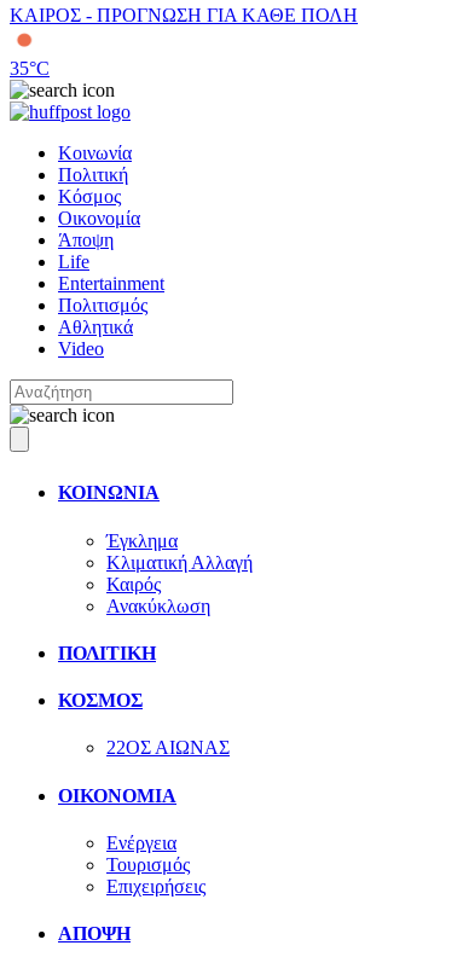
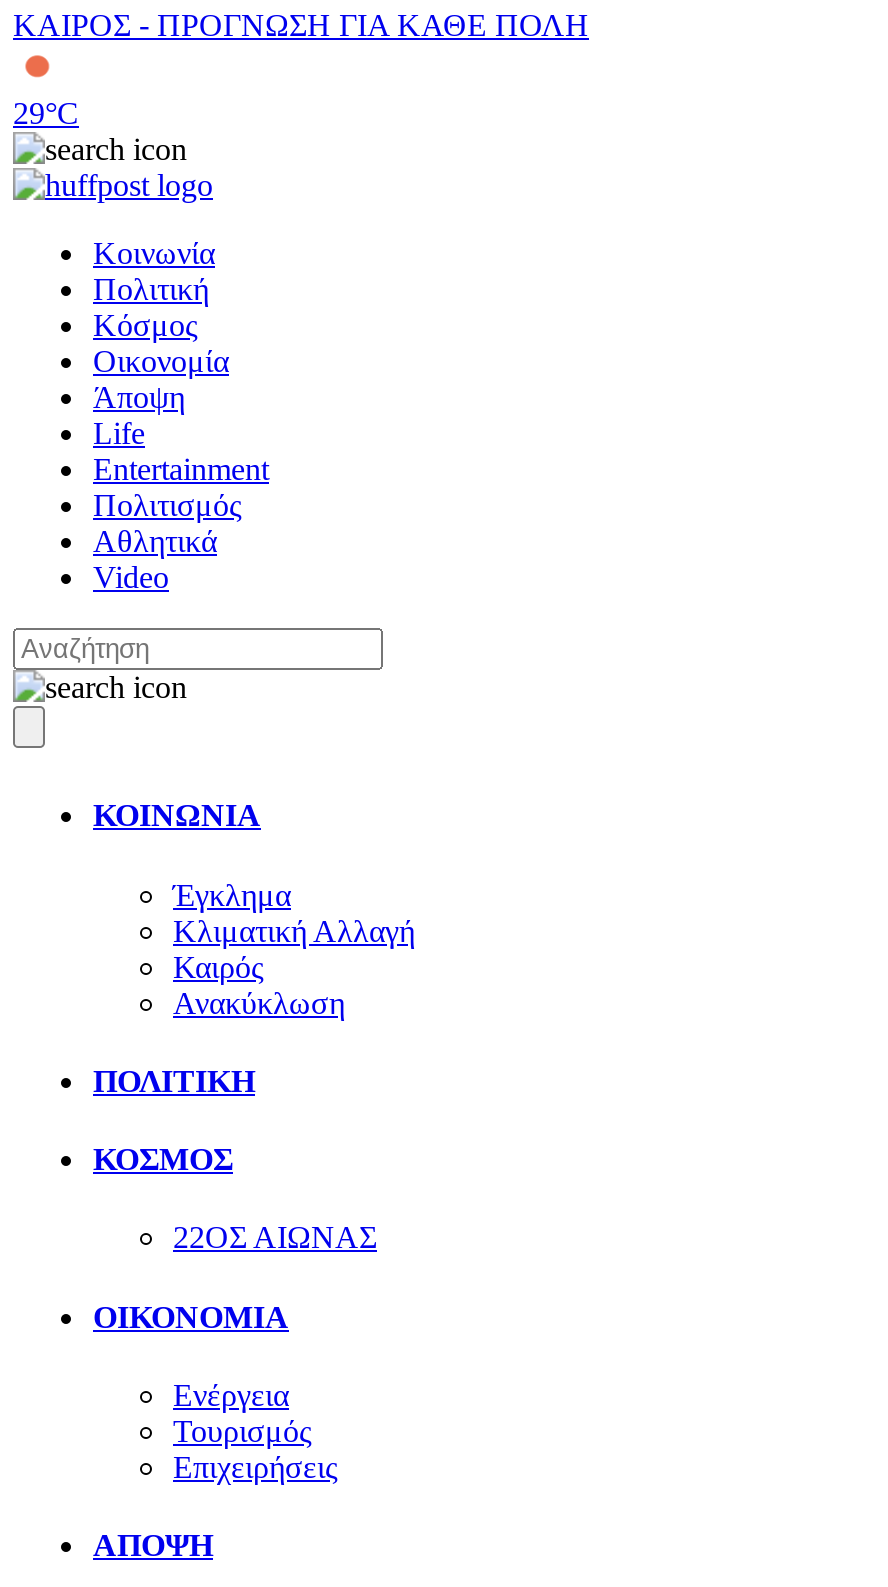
[10,58,50,79] 35°C -> [13,96,79,130] 29°C

